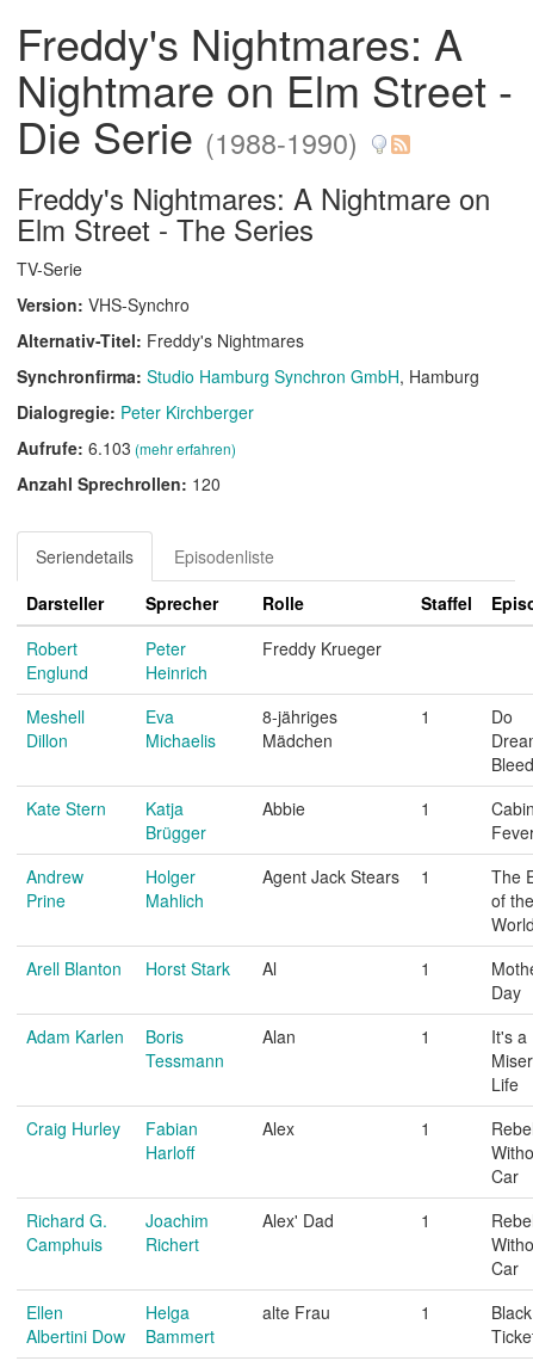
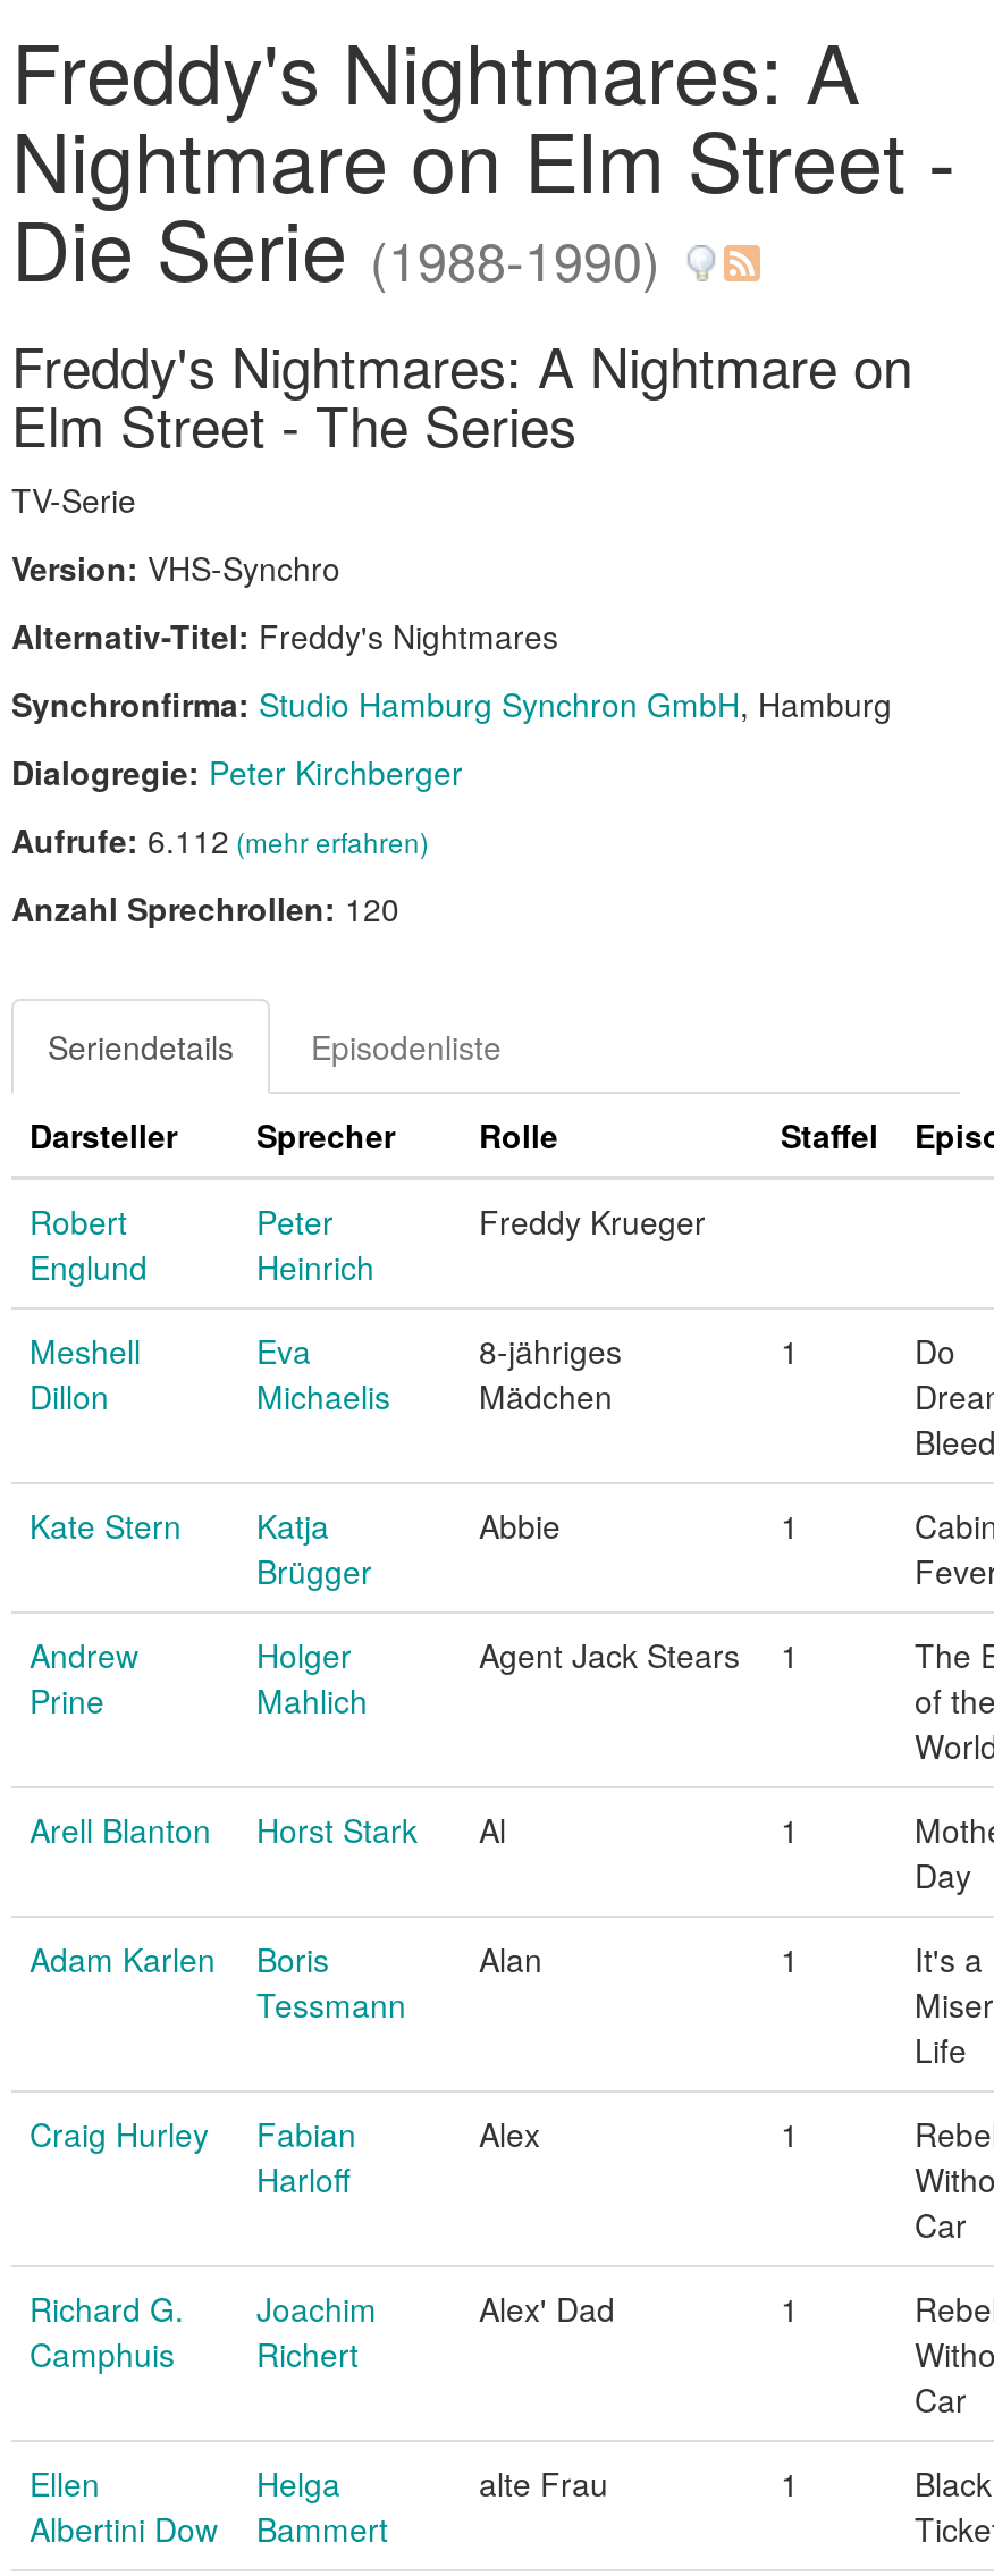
[17,436,236,460] Aufrufe: 6.103 (mehr erfahren) -> [11,817,429,862] Aufrufe: 6.112 (mehr erfahren)

